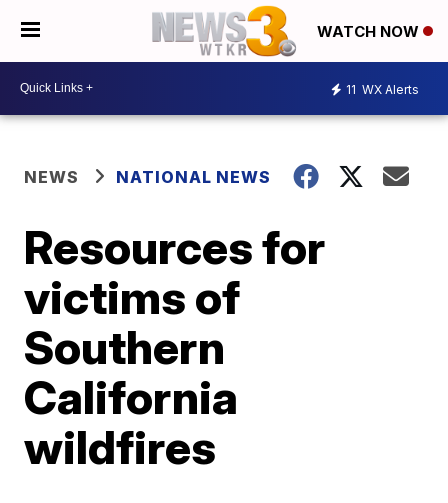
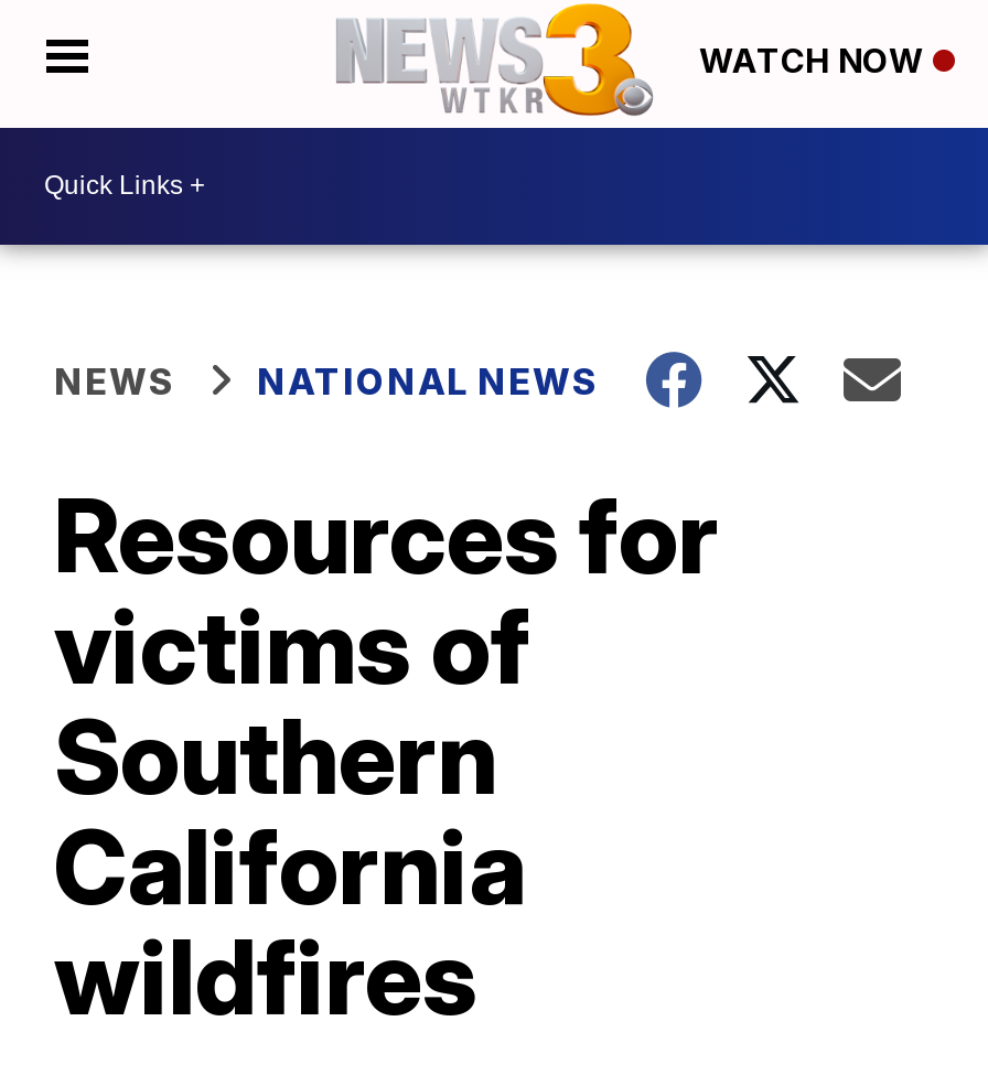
[346,82,419,97] 11 WX Alerts -> none

